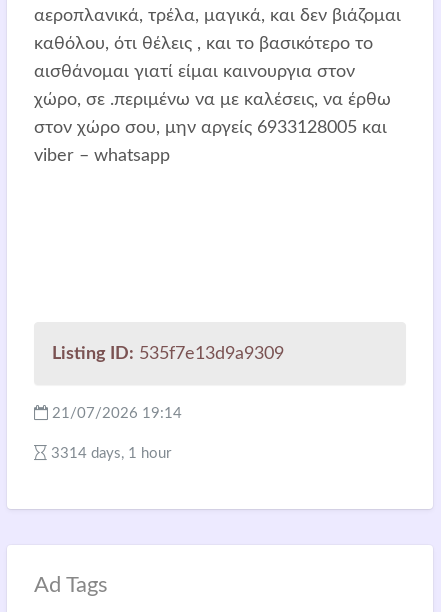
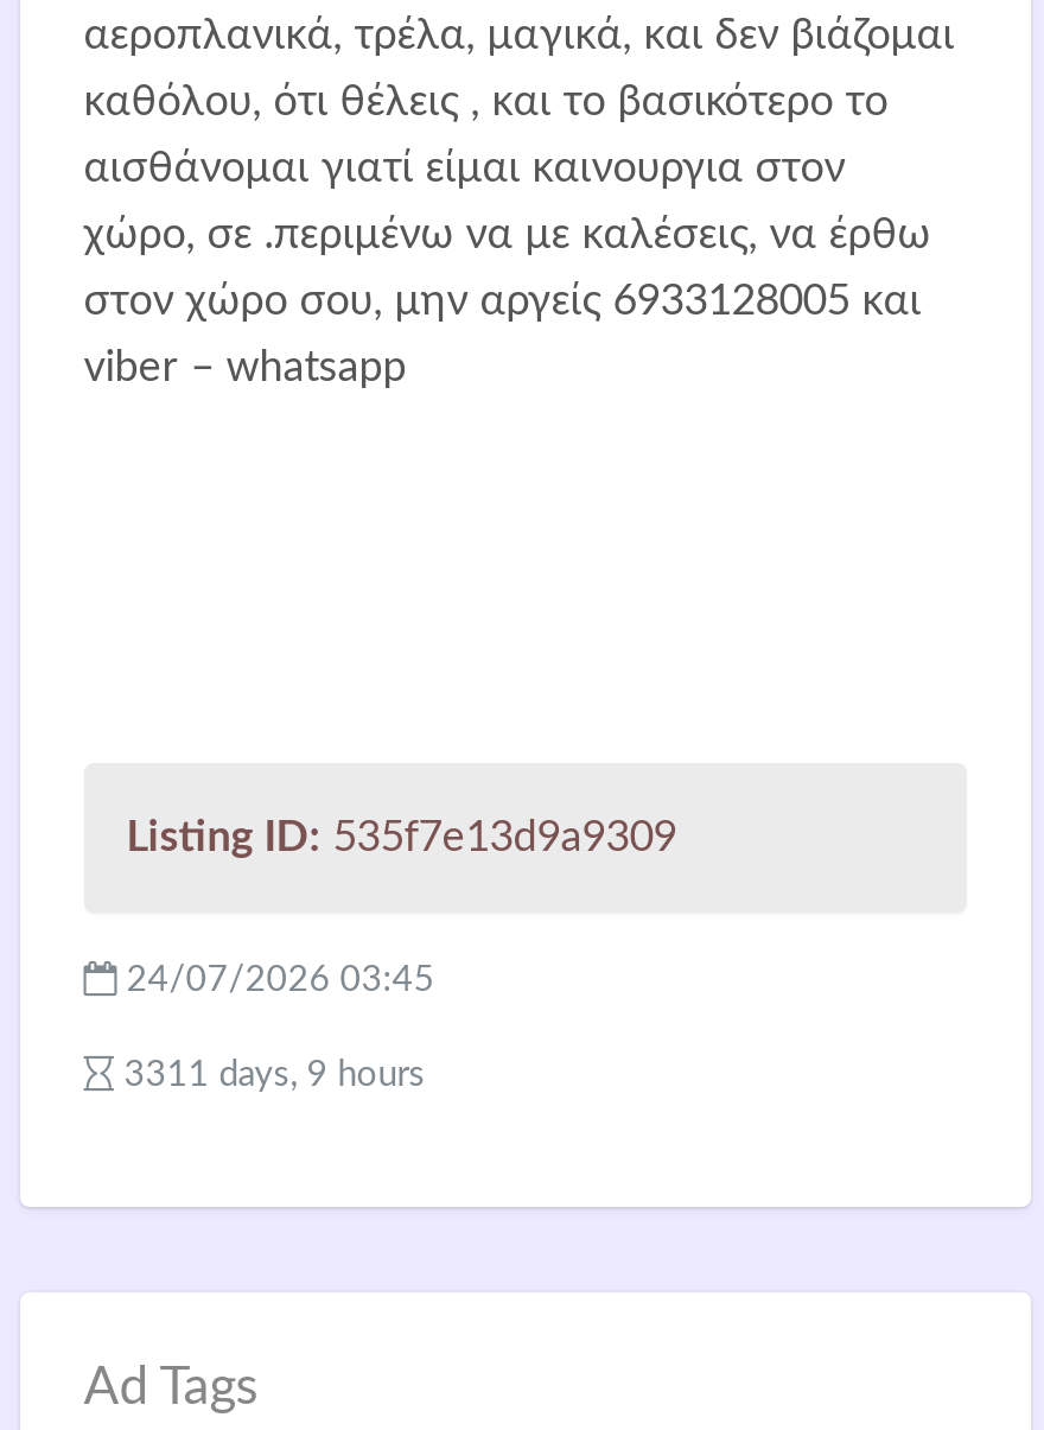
[48,406,182,421] 21/07/2026 19:14 -> [117,962,435,998] 24/07/2026 03:45
[47,446,171,461] 3314 days, 1 hour -> [114,1057,425,1093] 3311 days, 9 hours

